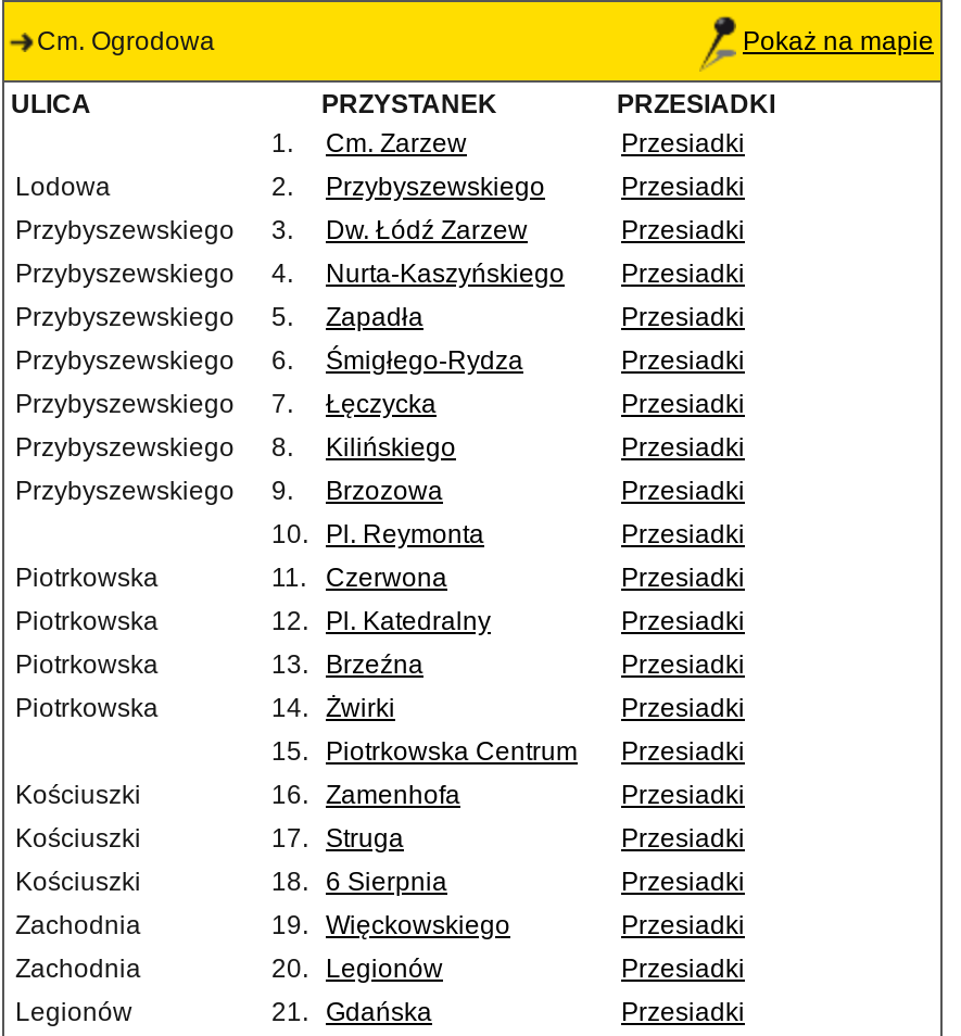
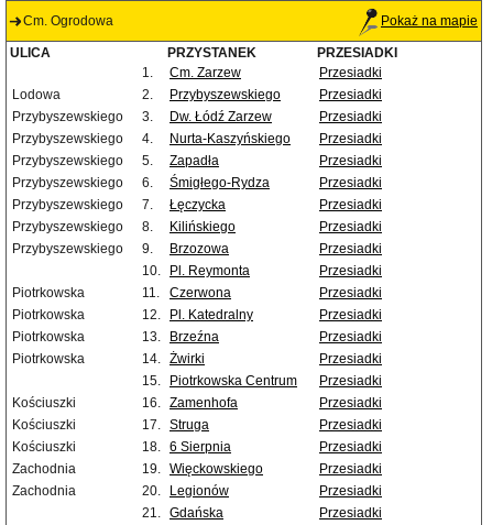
[15,997,132,1028] Legionów -> none

